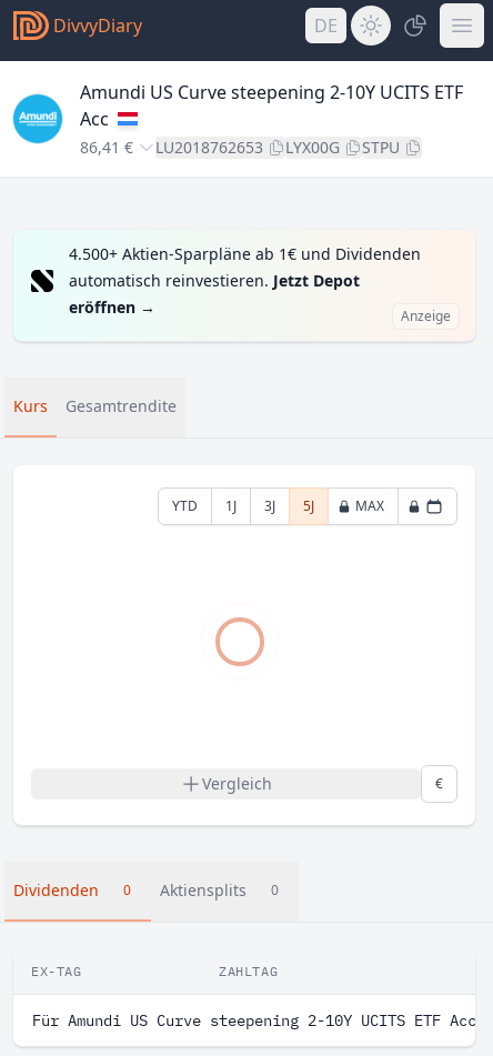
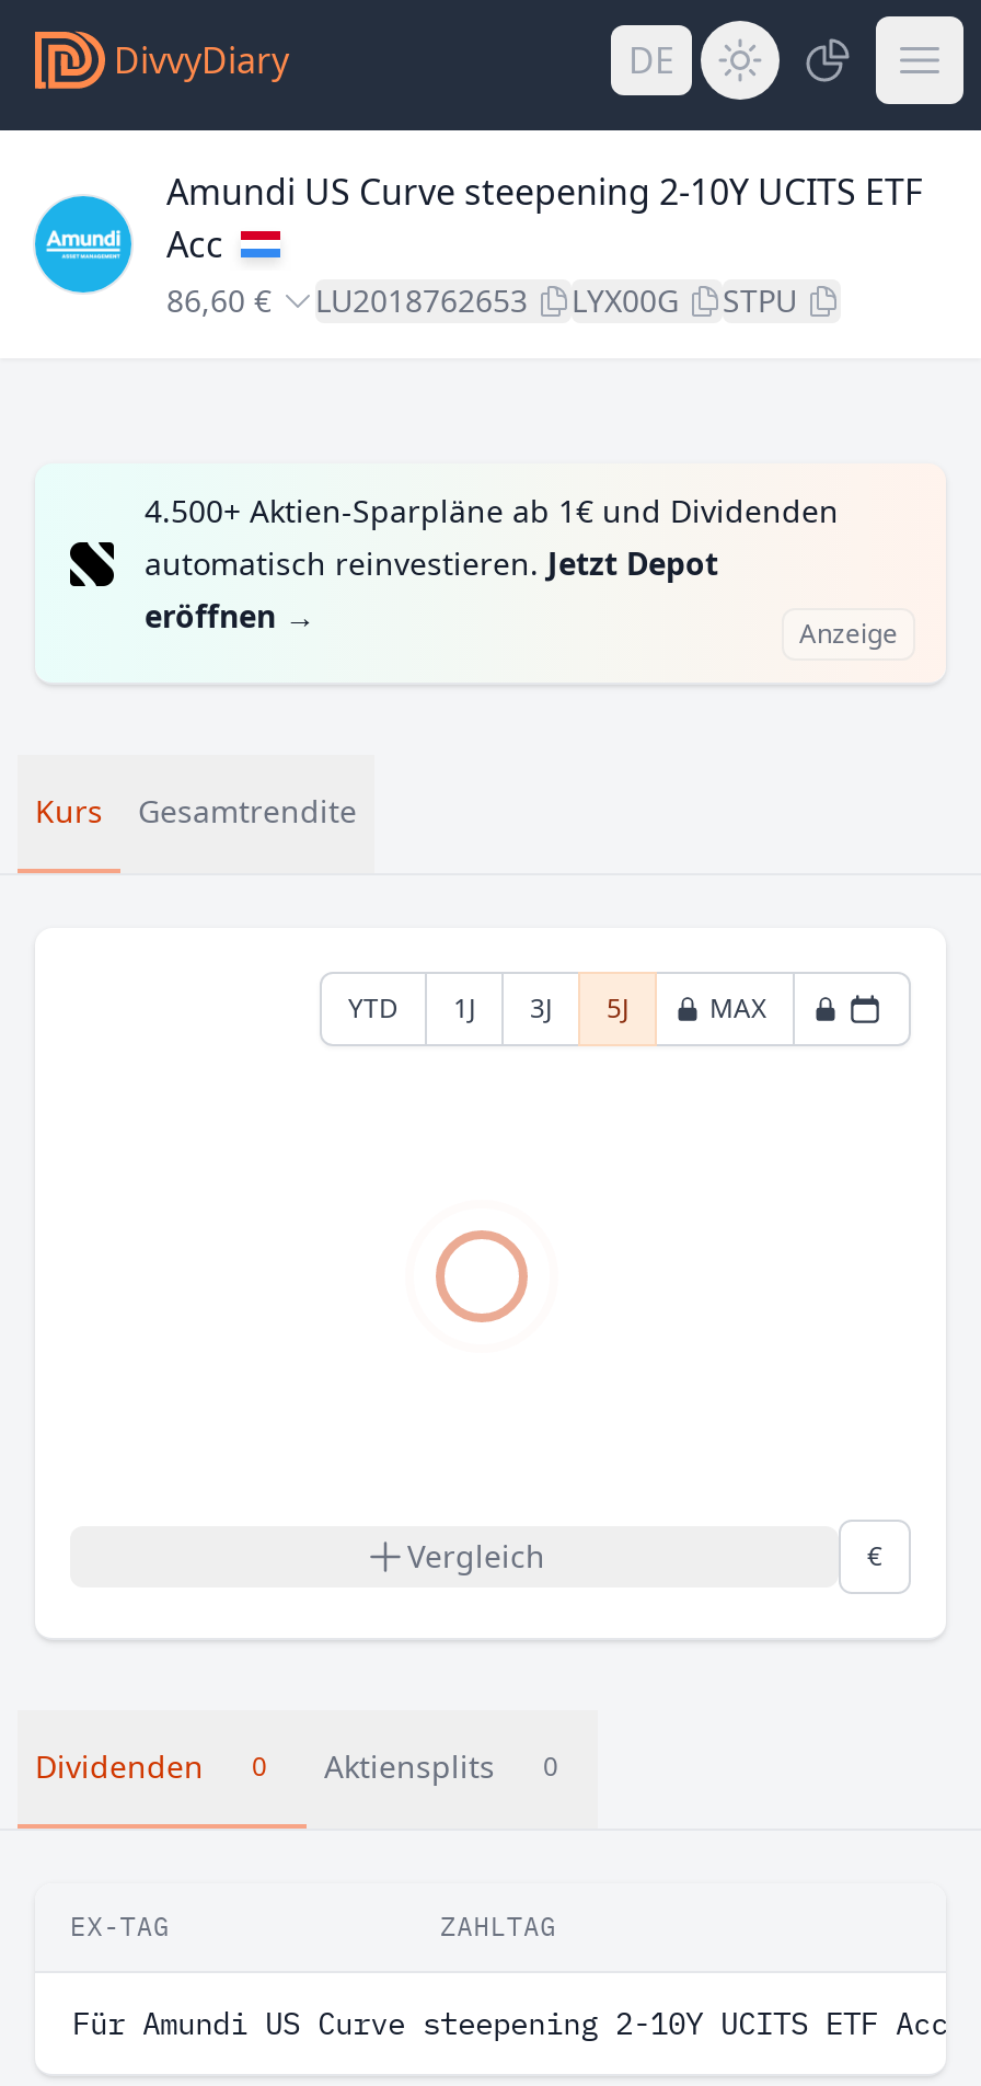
[80,137,400,158] 86,41 € LU2018762653 LYX00G STPU -> [166,279,797,321] 86,60 € LU2018762653 LYX00G STPU

